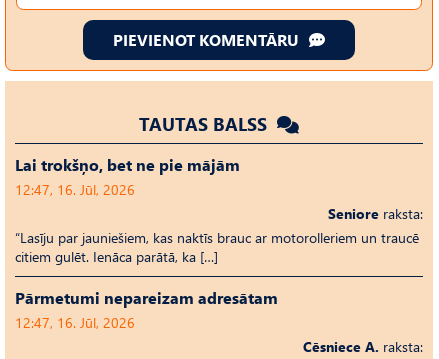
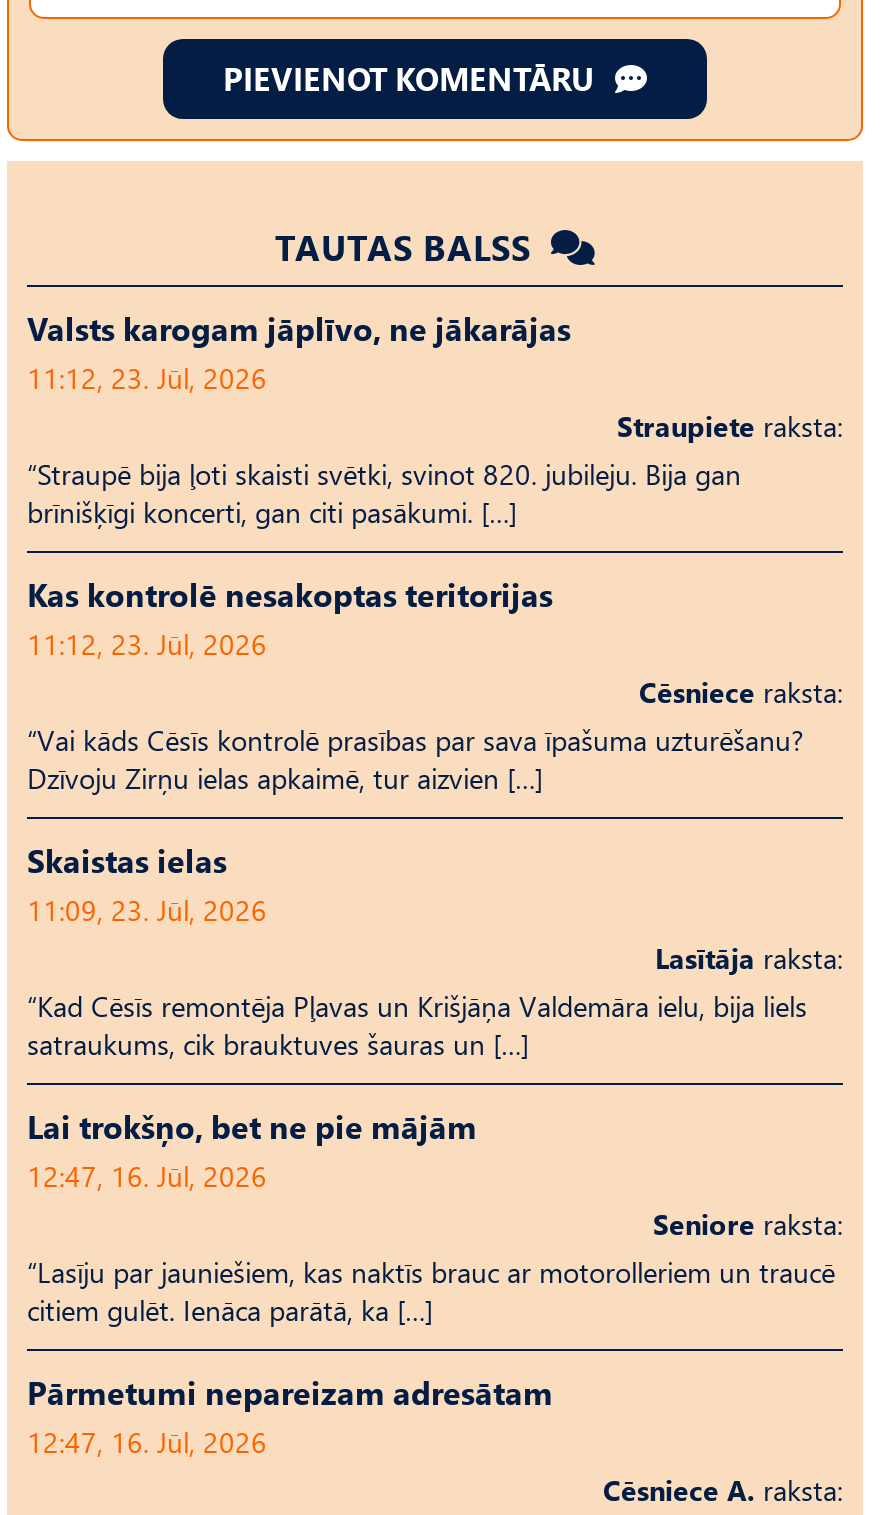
none -> [27,307,843,1063] Valsts karogam jāplīvo, ne jākarājas | 11:12, 23. Jūl, 2026 | Straupiete raksta: | “Straupē bija ļoti skaisti svētki, svinot 820. jubileju. Bija gan | brīnišķīgi koncerti, gan citi pasākumi. […] | Kas kontrolē nesakoptas teritorijas | 11:12, 23. Jūl, 2026 | Cēsniece raksta: | “Vai kāds Cēsīs kontrolē prasības par sava īpašuma uzturēšanu? | Dzīvoju Zirņu ielas apkaimē, tur aizvien […] | Skaistas ielas | 11:09, 23. Jūl, 2026 | Lasītāja raksta: | “Kad Cēsīs remontēja Pļavas un Krišjāņa Valdemāra ielu, bija liels | satraukums, cik brauktuves šauras un […]

